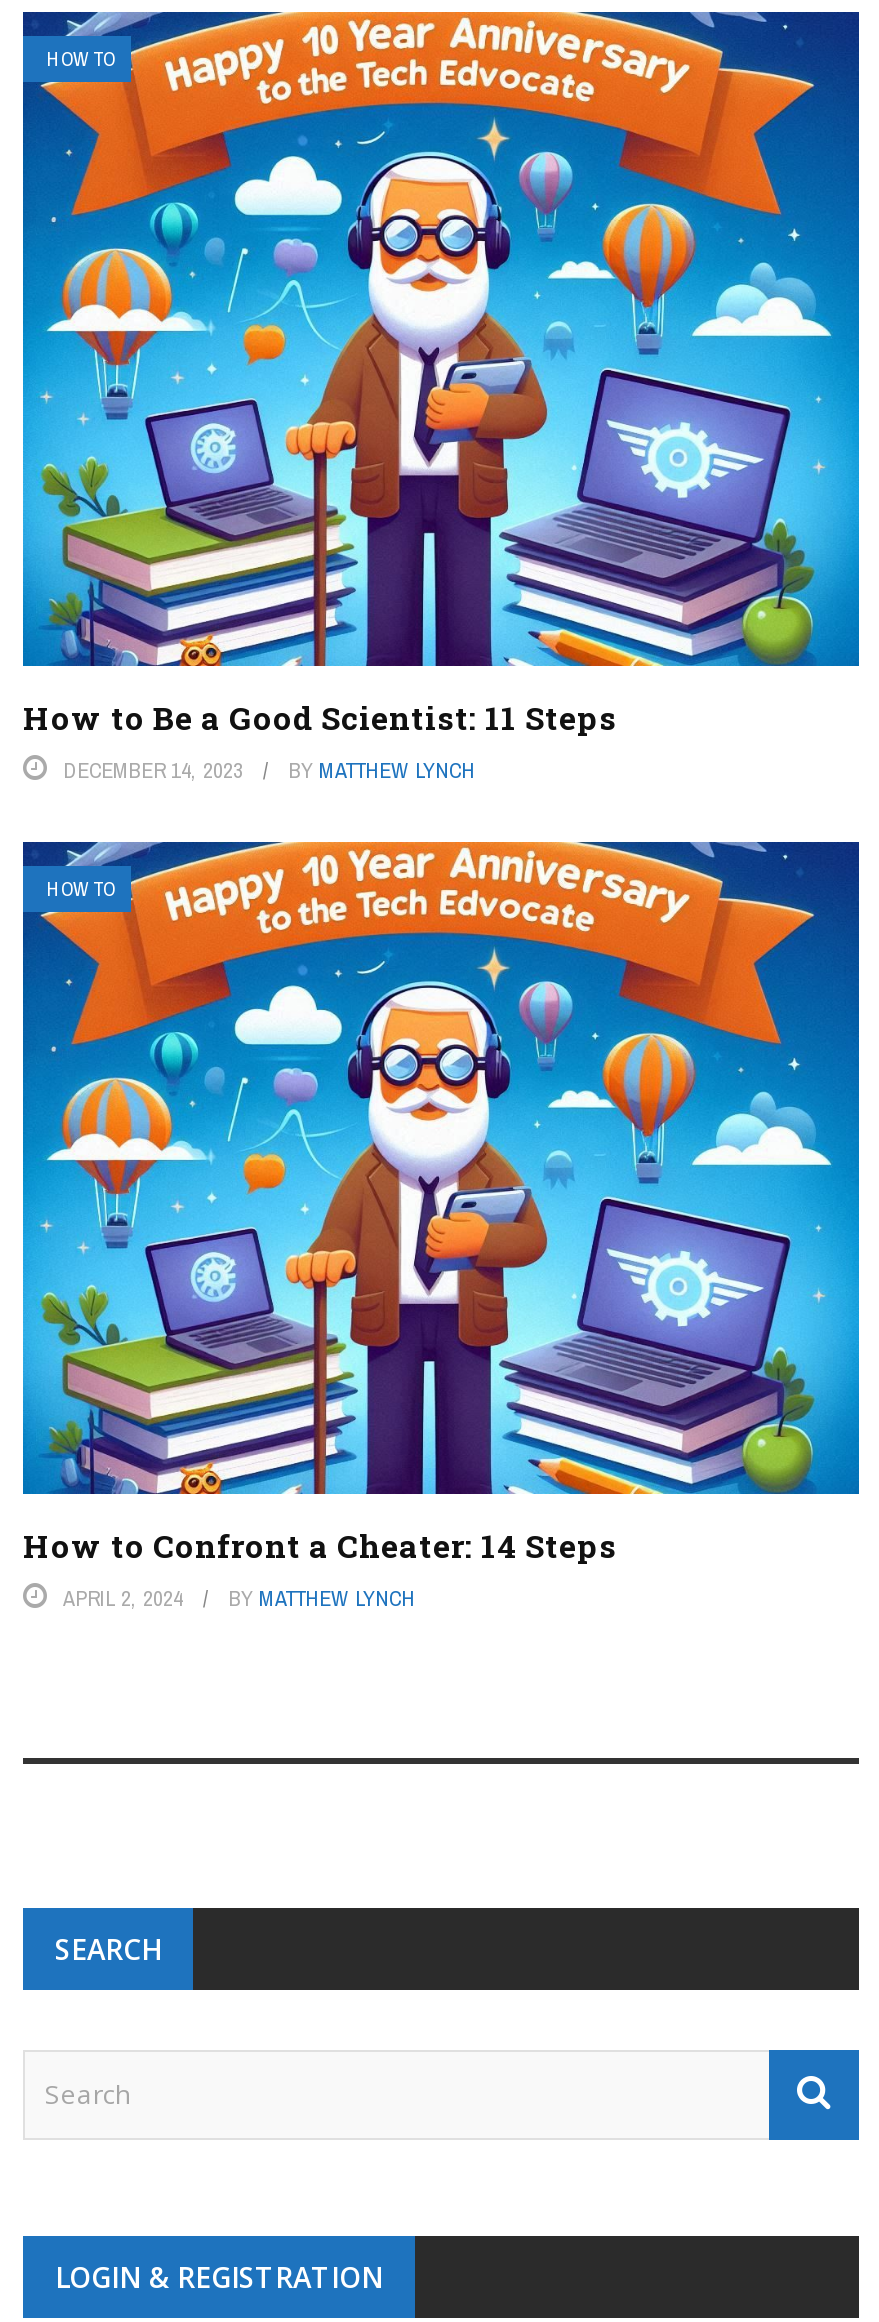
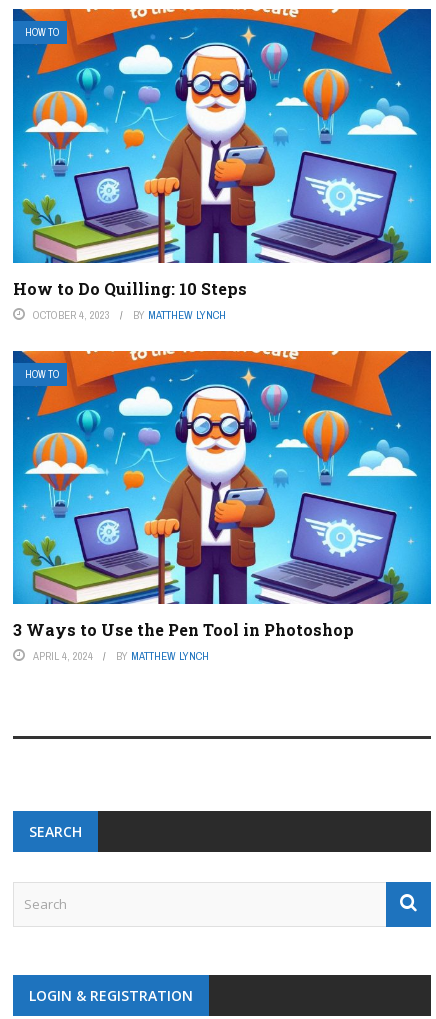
[23,10,847,784] [image] | How to Be a Good Scientist: 11 Steps | DECEMBER 14, 2023 -> [13,8,417,322] [image] | How to Do Quilling: 10 Steps | OCTOBER 4, 2023
[23,840,847,1613] [image] | How to Confront a Cheater: 14 Steps | APRIL 2, 2024 -> [13,350,417,663] [image] | 3 Ways to Use the Pen Tool in Photoshop | APRIL 4, 2024

